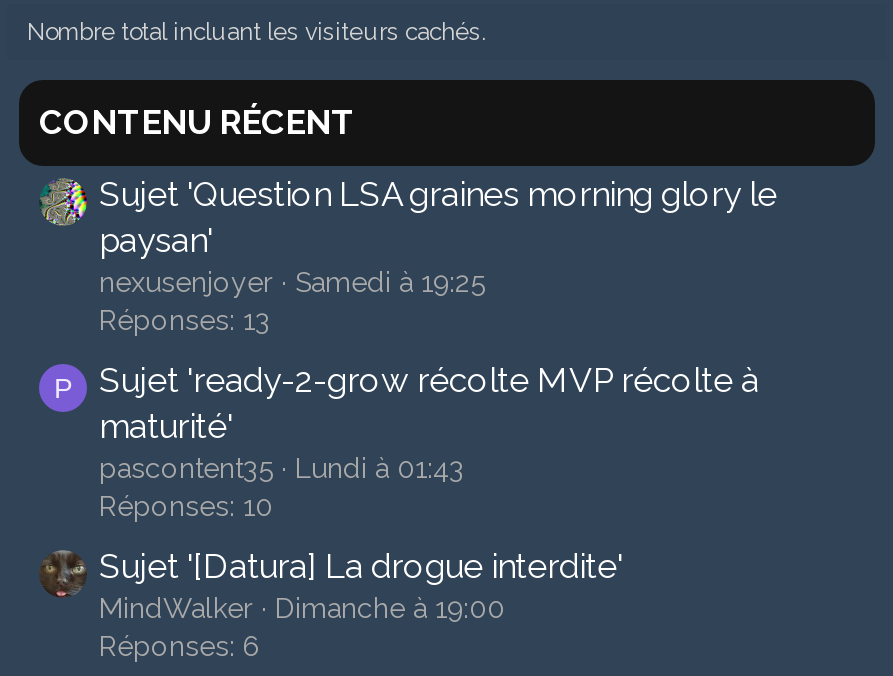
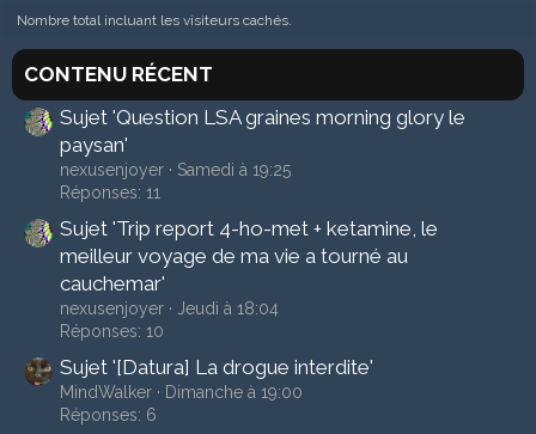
[99,304,271,336] Réponses: 13 -> [60,183,160,202] Réponses: 11
[54,360,759,484] P | Sujet 'ready-2-grow récolte MVP récolte à | maturité' | pascontent35 | Lundi à 01:43 -> [60,217,438,318] Sujet 'Trip report 4-ho-met + ketamine, le | meilleur voyage de ma vie a tourné au | cauchemar' | nexusenjoyer | Jeudi à 18:04

